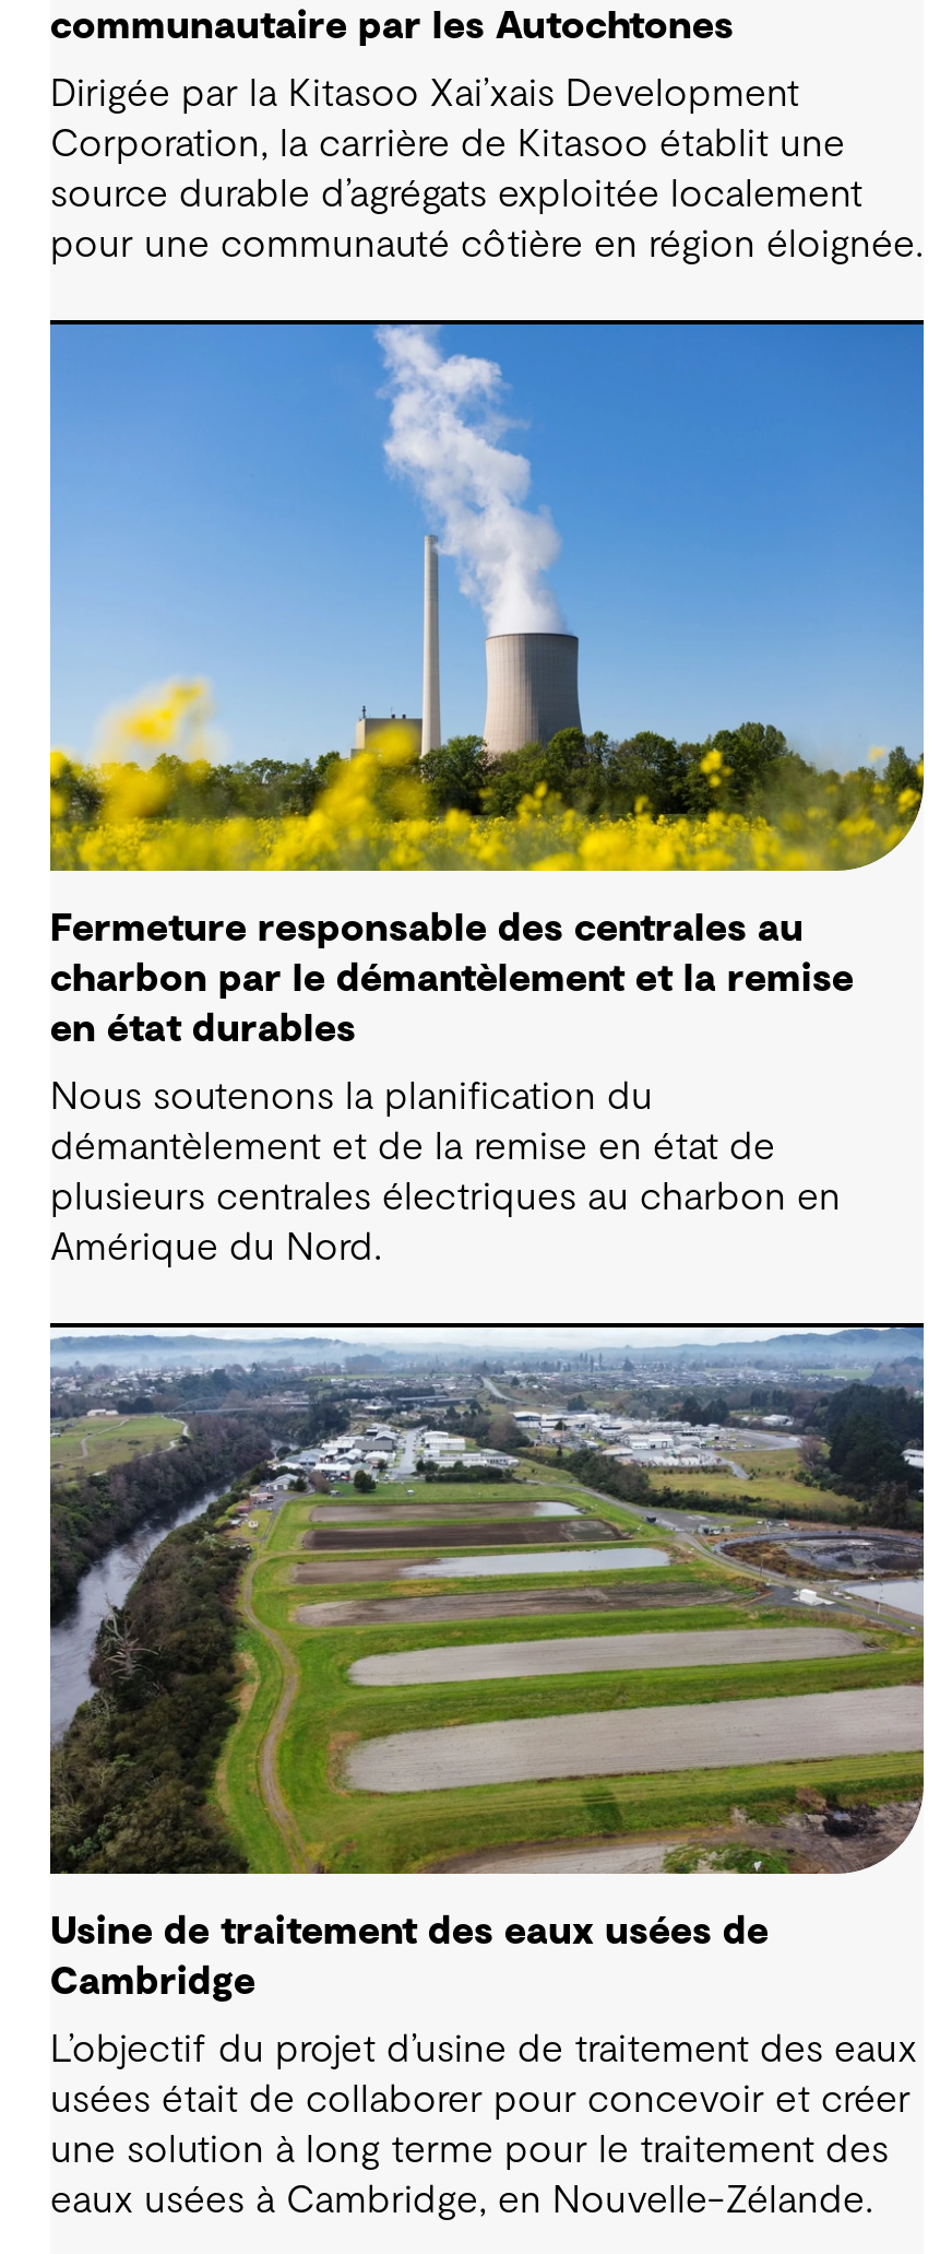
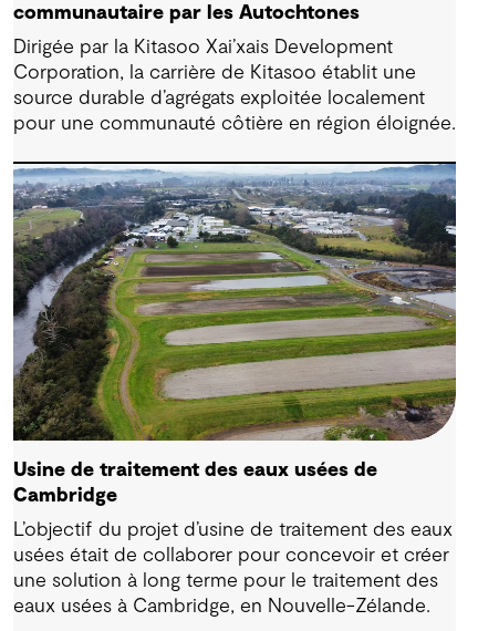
[48,317,926,1268] [image] | Fermeture responsable des centrales au | charbon par le démantèlement et la remise | en état durables | Nous soutenons la planification du | démantèlement et de la remise en état de | plusieurs centrales électriques au charbon en | Amérique du Nord. -> none

